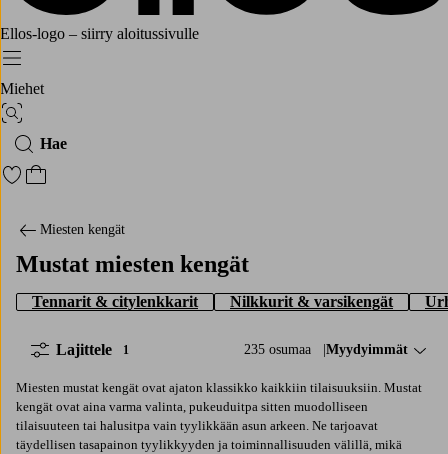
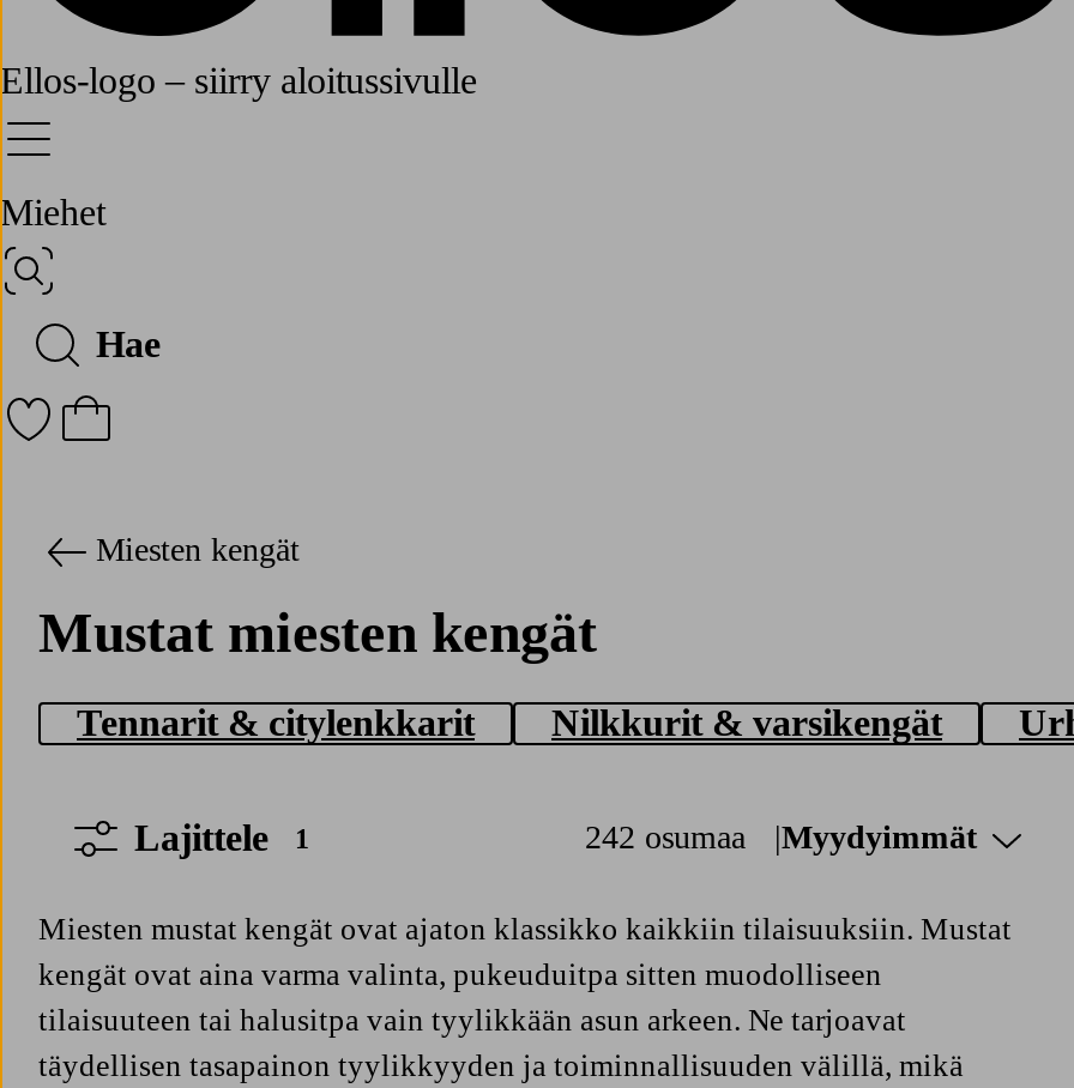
[244,342,311,357] 235 osumaa -> [585,820,746,856] 242 osumaa

